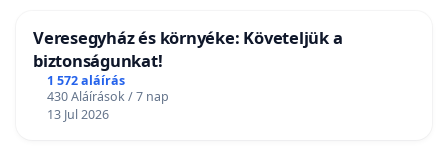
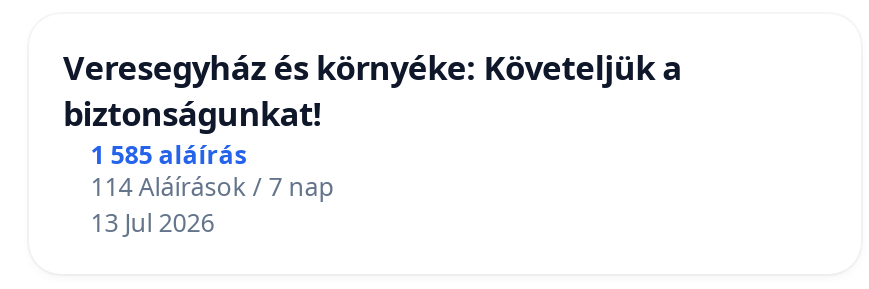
[47,72,125,89] 1 572 aláírás -> [91,137,247,171] 1 585 aláírás
[47,88,169,105] 430 Aláírások / 7 nap -> [91,169,335,203] 114 Aláírások / 7 nap

